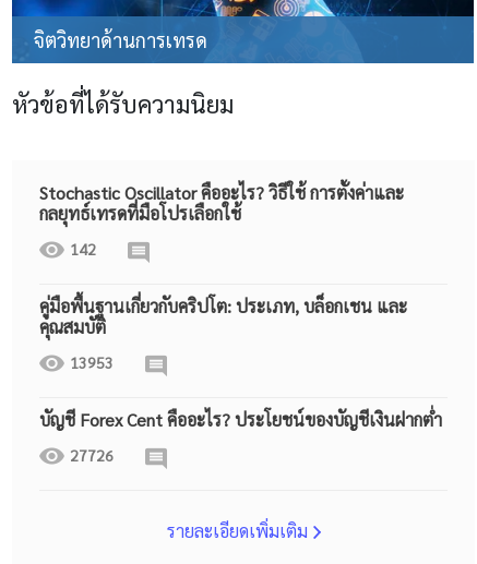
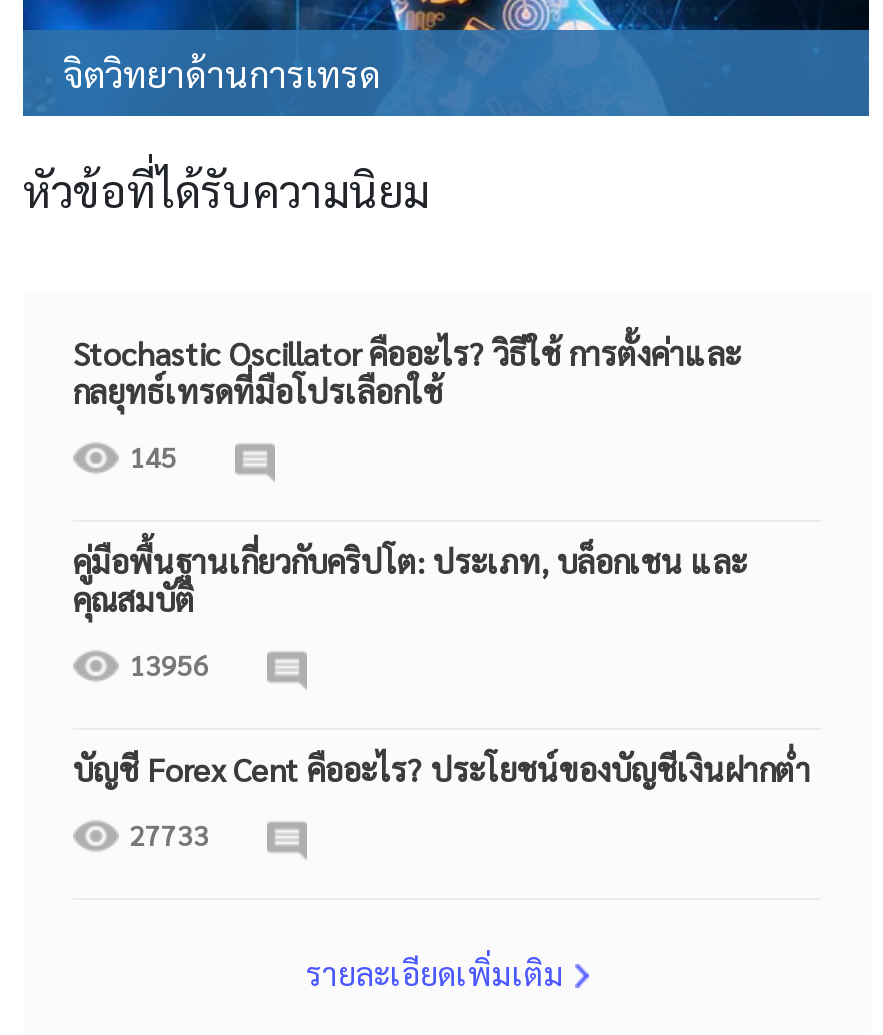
[70,238,96,258] 142 -> [129,437,177,473] 145
[70,352,114,371] 13953 -> [129,645,209,681] 13956
[70,445,114,464] 27726 -> [129,815,209,851] 27733

